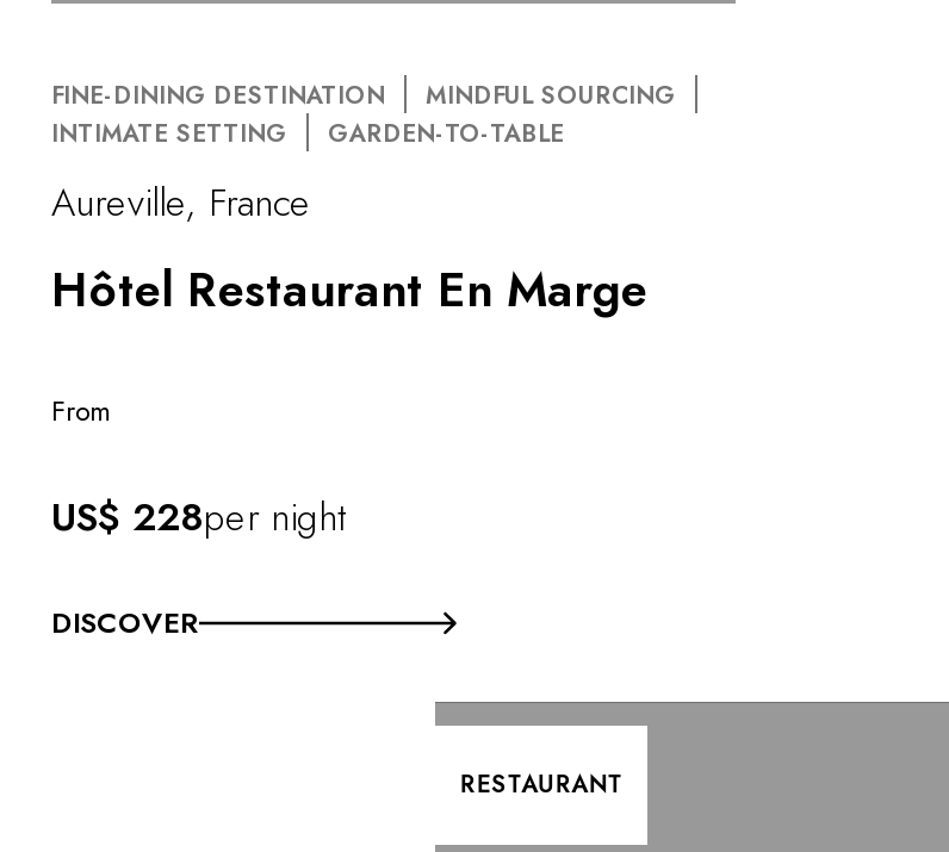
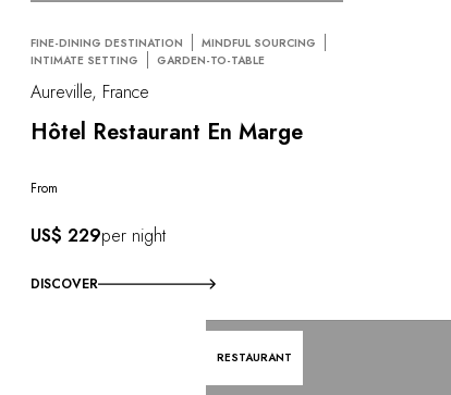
[51,489,345,544] US$ 228per night -> [31,223,166,248] US$ 229per night

